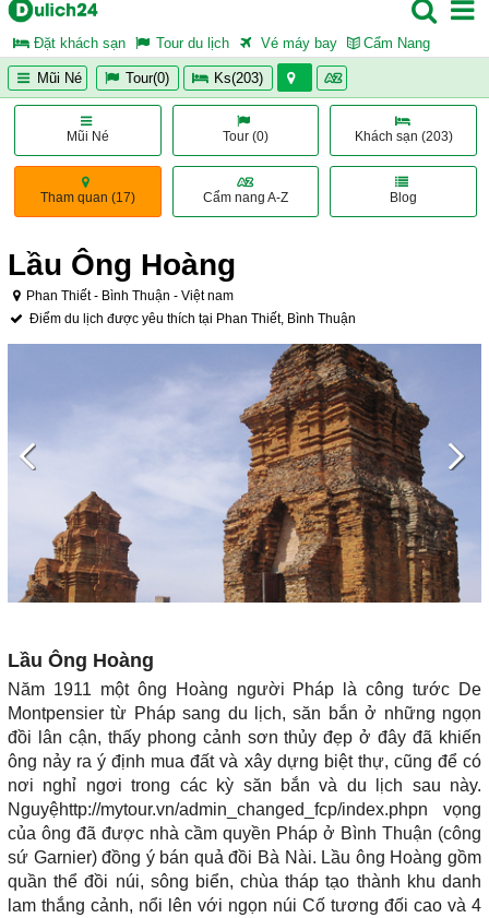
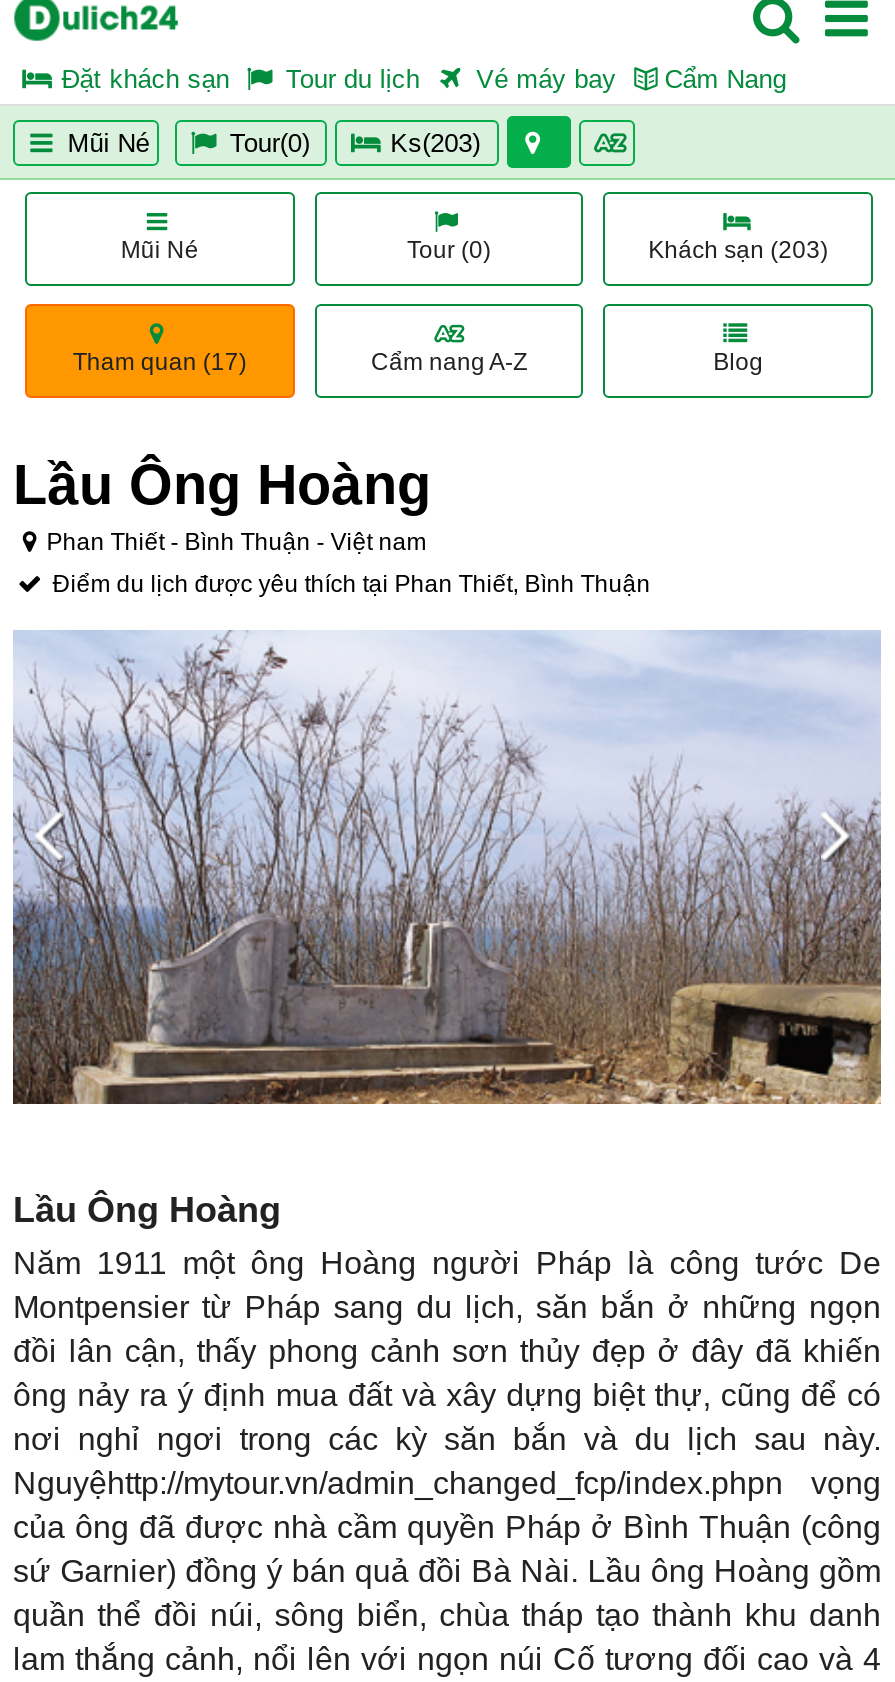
[8,343,481,604] [image] -> [11,630,883,1106] [image]

